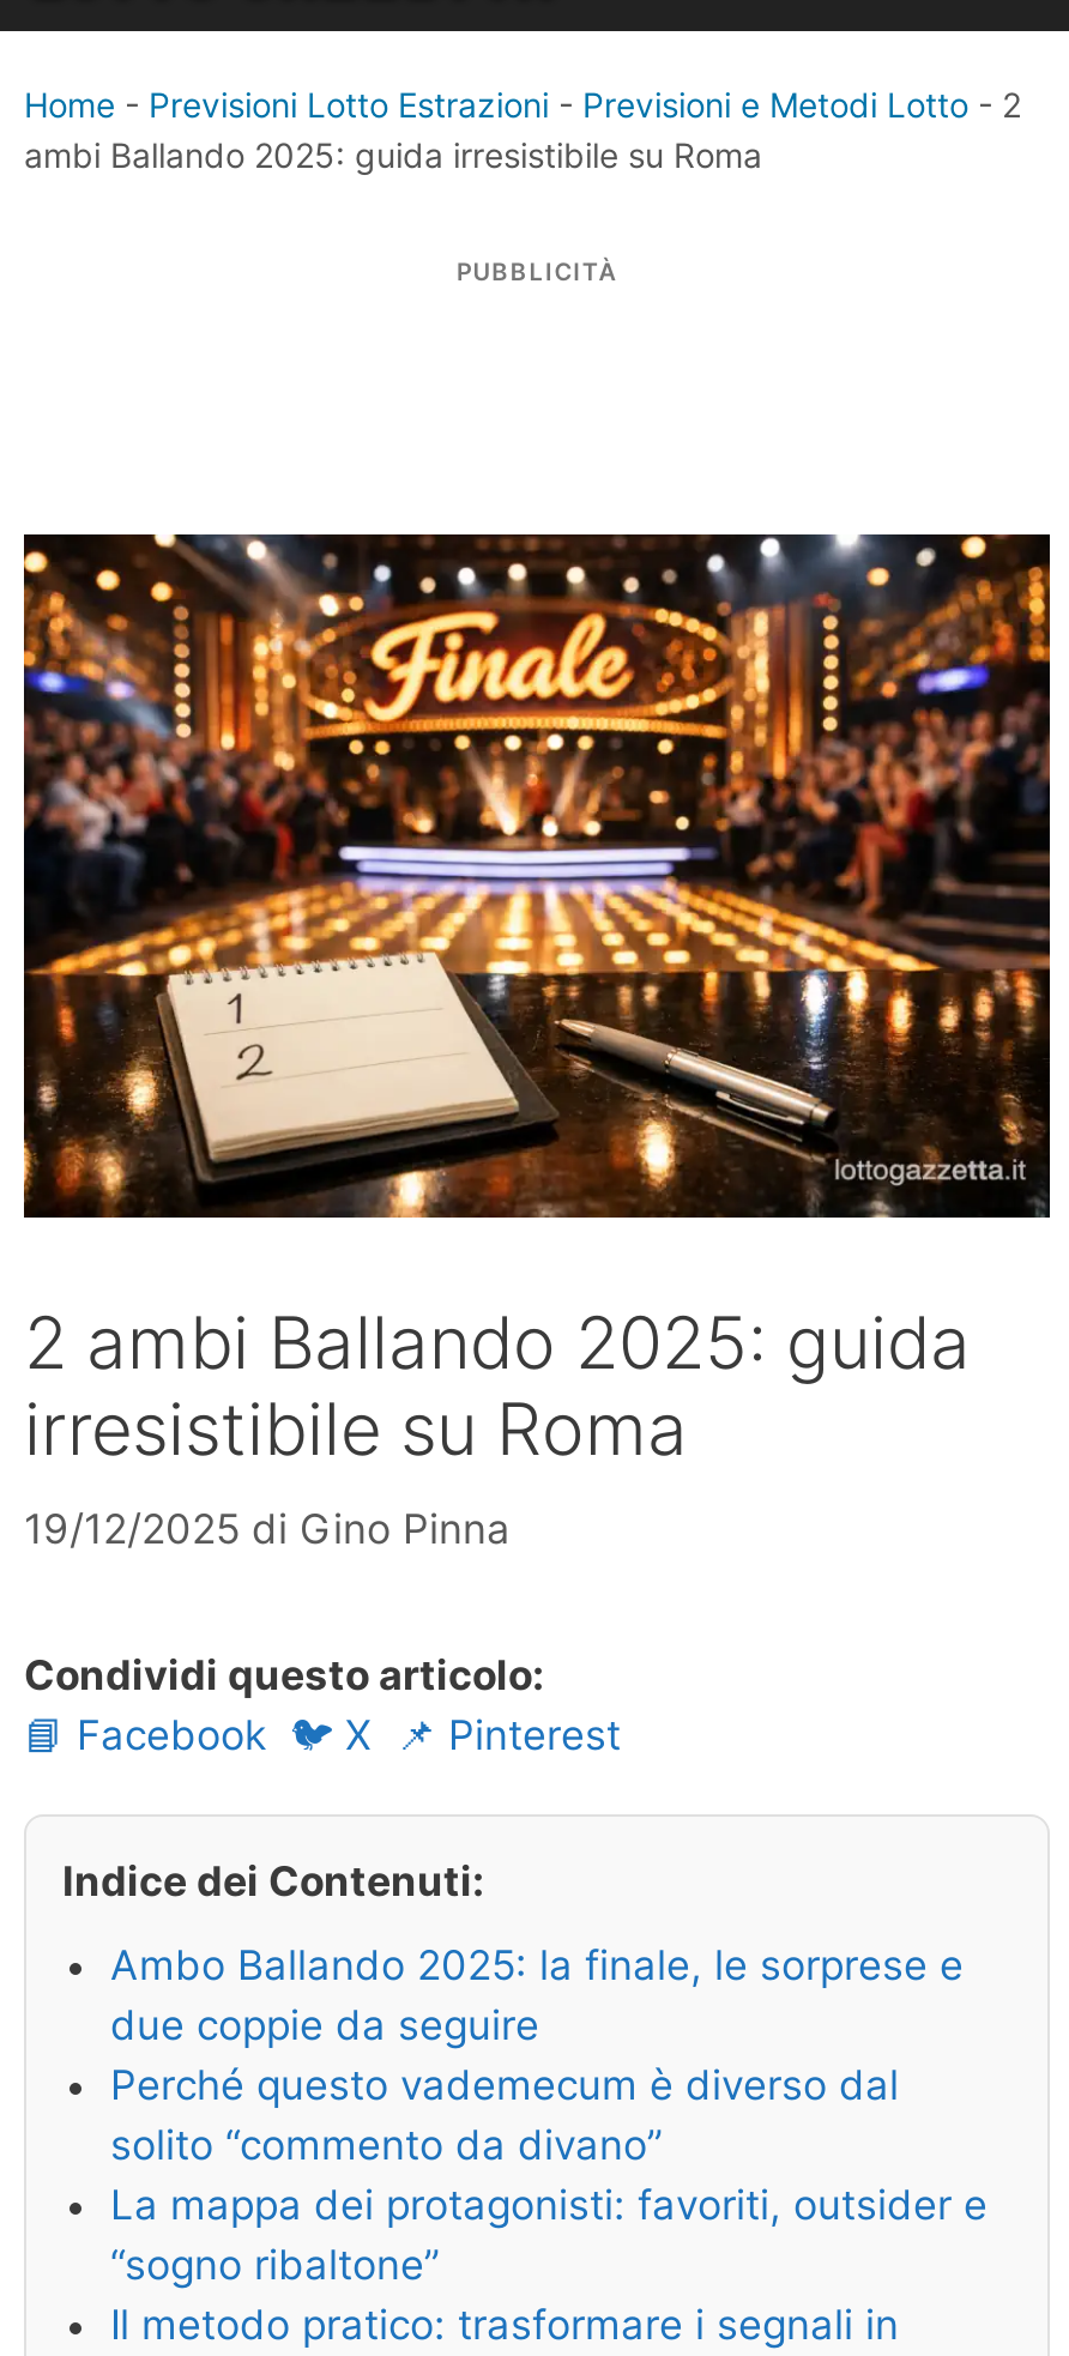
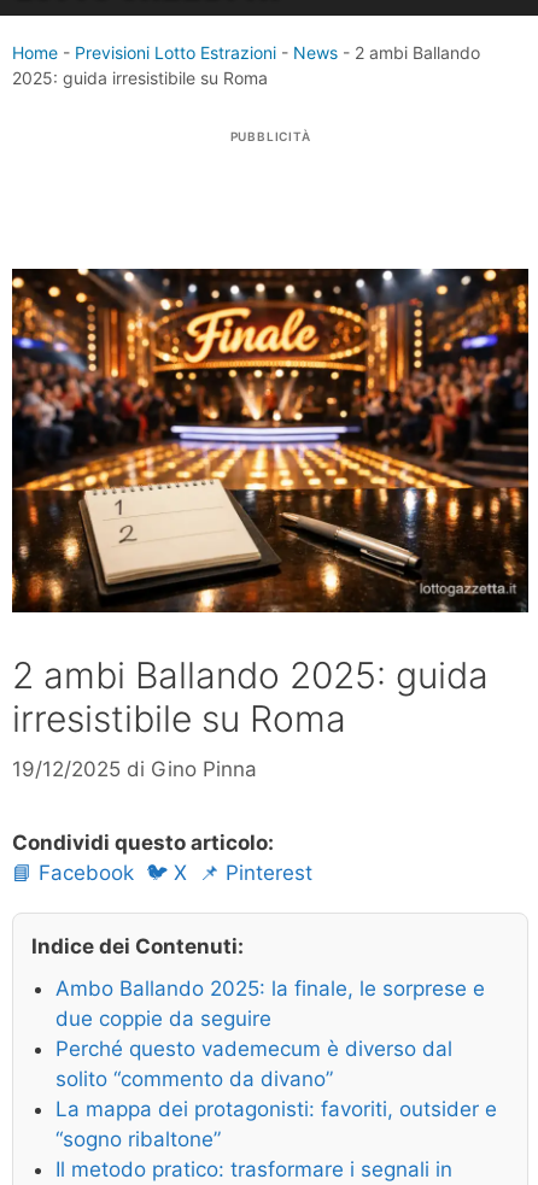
[24,84,1021,175] Home - Previsioni Lotto Estrazioni - Previsioni e Metodi Lotto - 2 | ambi Ballando 2025: guida irresistibile su Roma -> [12,42,480,88] Home - Previsioni Lotto Estrazioni - News - 2 ambi Ballando | 2025: guida irresistibile su Roma

